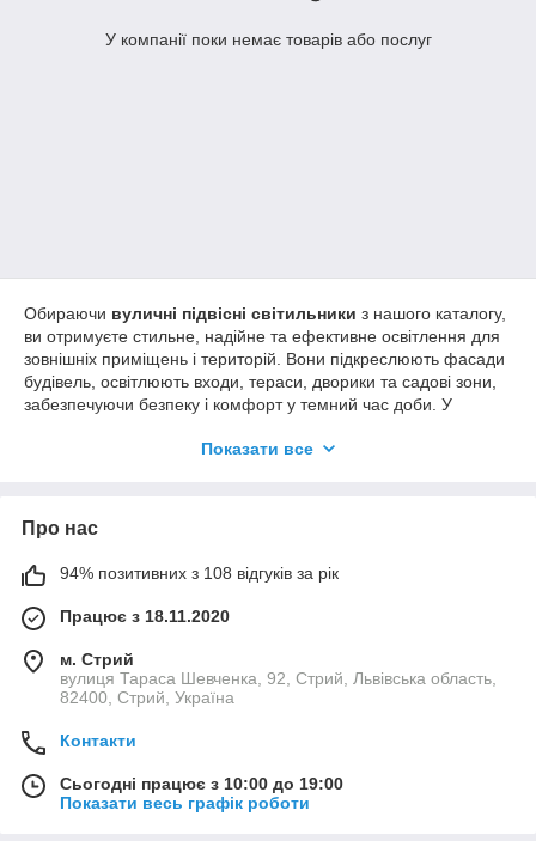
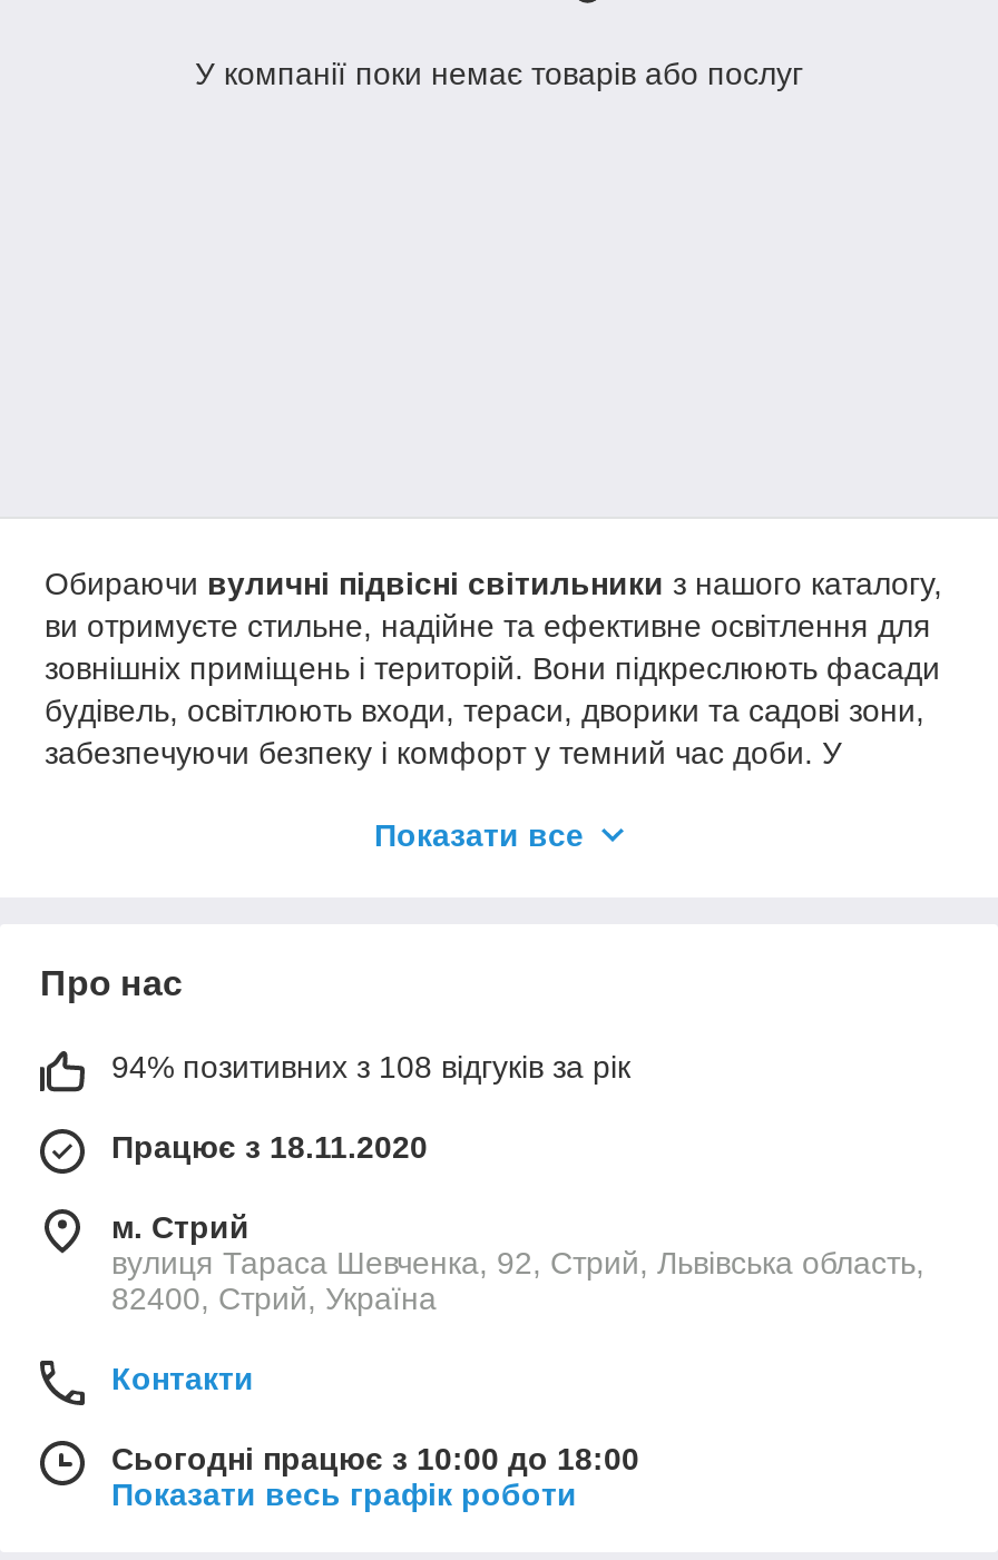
[60,775,343,794] Сьогодні працює з 10:00 до 19:00 -> [111,1442,639,1478] Сьогодні працює з 10:00 до 18:00

